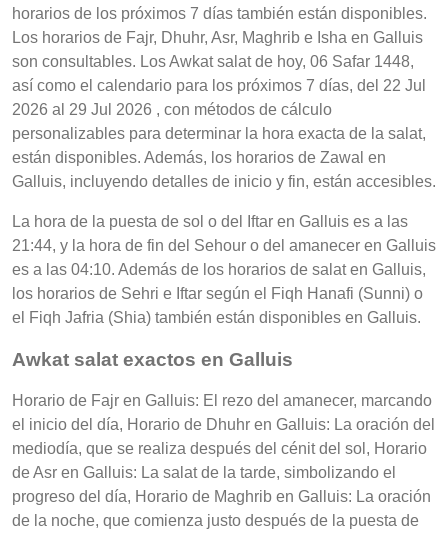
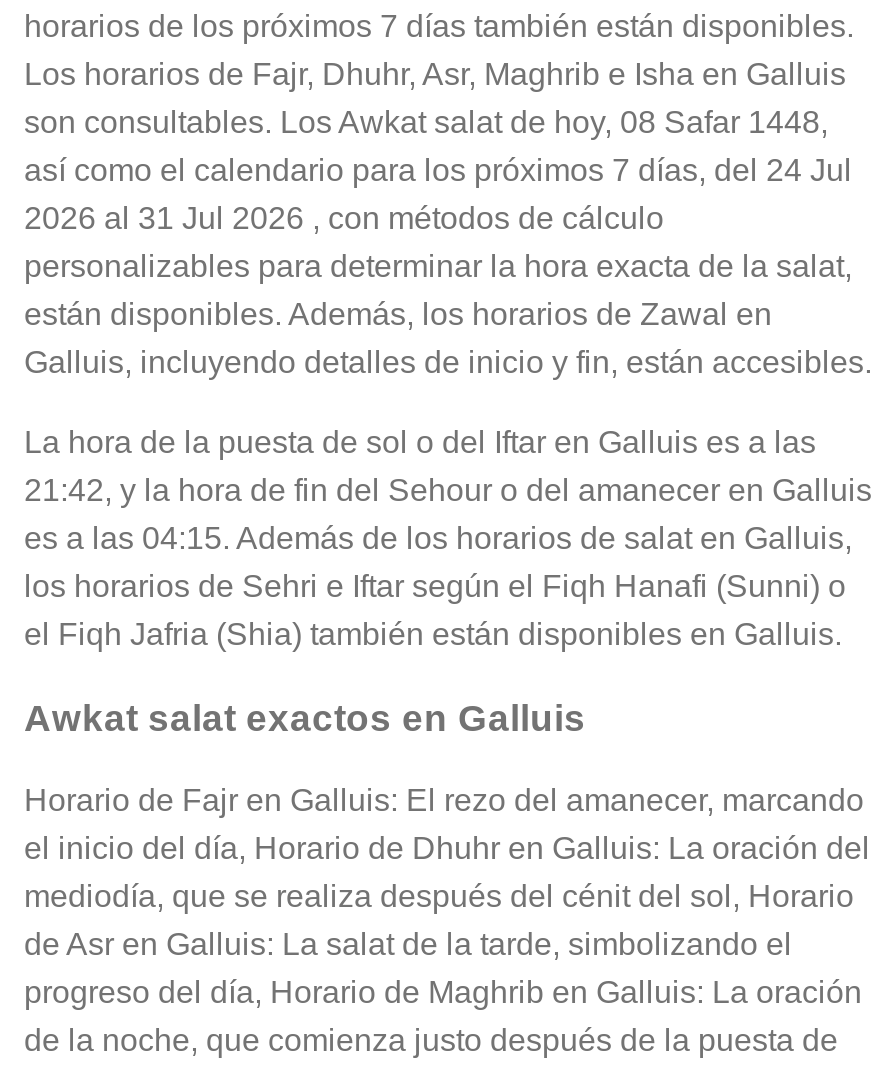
[12,53,414,70] son consultables. Los Awkat salat de hoy, 06 Safar 1448, -> [24,105,828,139] son consultables. Los Awkat salat de hoy, 08 Safar 1448,
[12,77,426,94] así como el calendario para los próximos 7 días, del 22 Jul -> [24,153,852,187] así como el calendario para los próximos 7 días, del 24 Jul
[12,101,332,118] 2026 al 29 Jul 2026 , con métodos de cálculo -> [24,201,664,235] 2026 al 31 Jul 2026 , con métodos de cálculo
[12,237,436,254] 21:44, y la hora de fin del Sehour o del amanecer en Galluis -> [24,473,872,507] 21:42, y la hora de fin del Sehour o del amanecer en Galluis
[12,261,426,278] es a las 04:10. Además de los horarios de salat en Galluis, -> [24,521,852,555] es a las 04:15. Además de los horarios de salat en Galluis,

